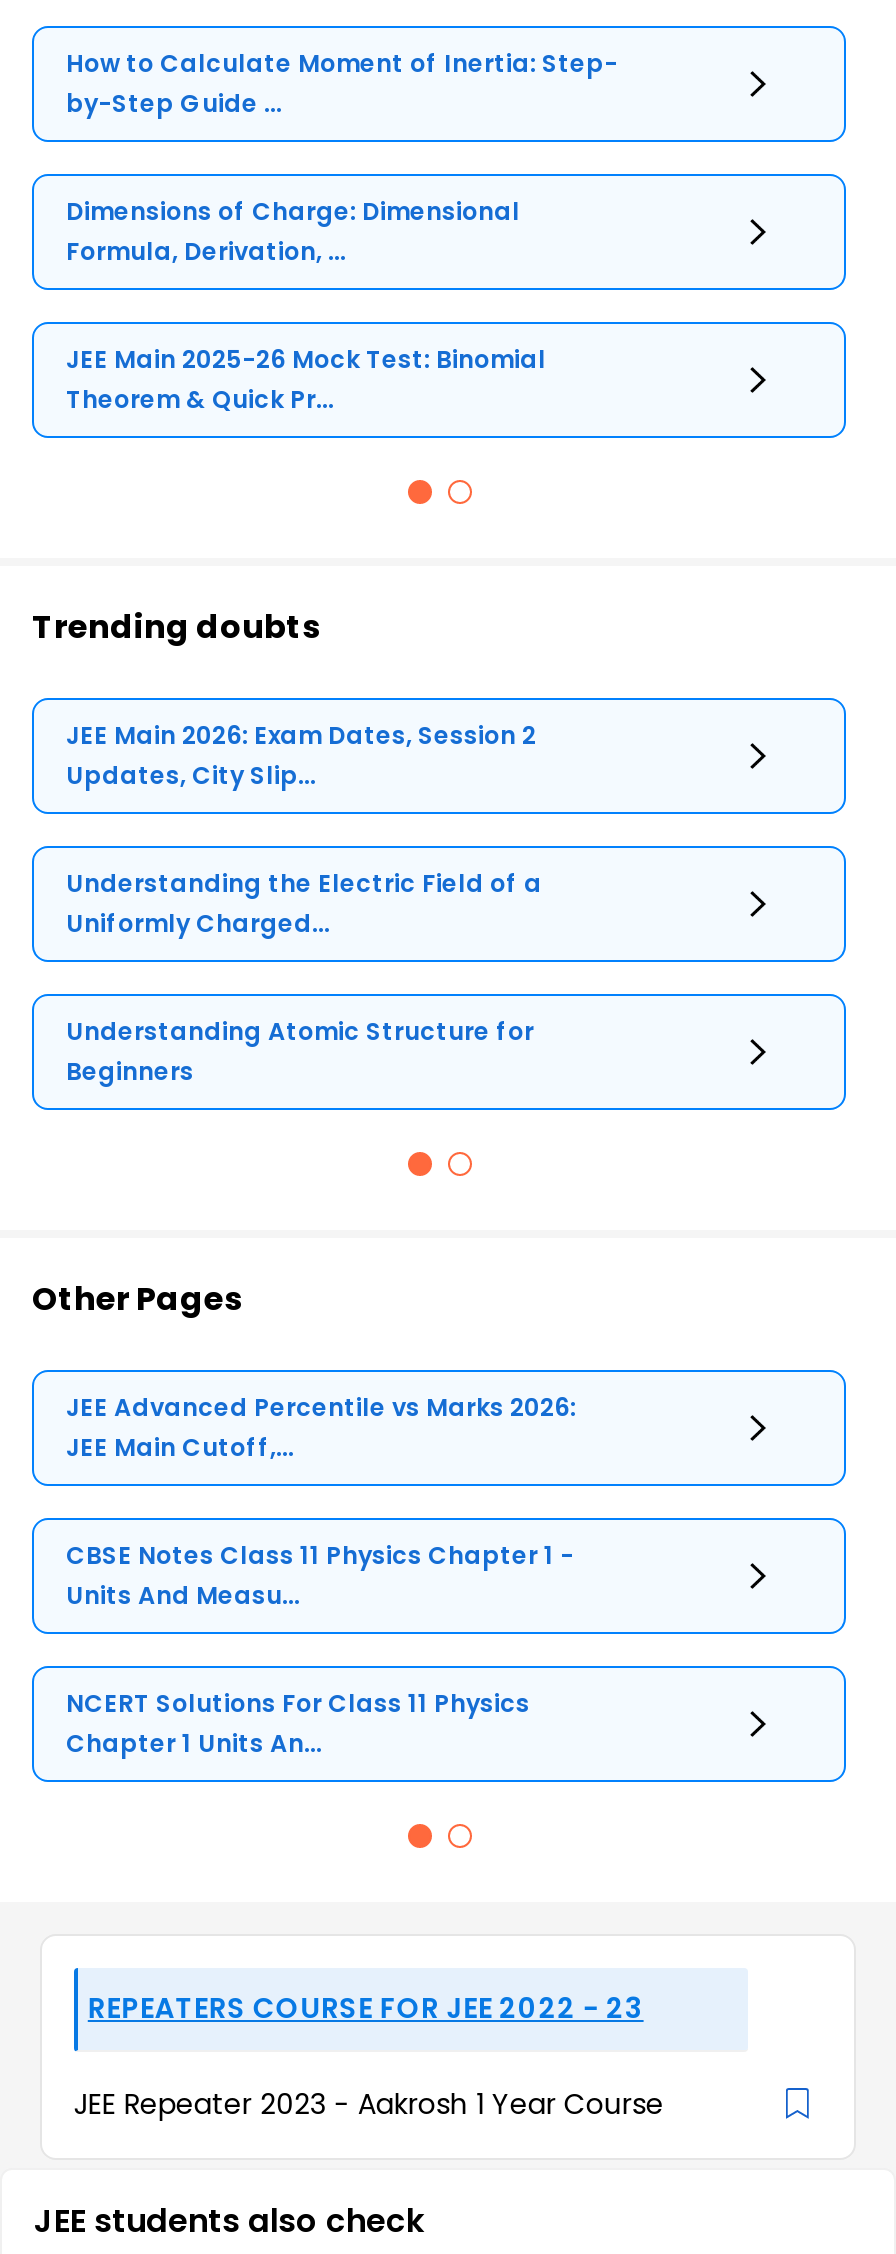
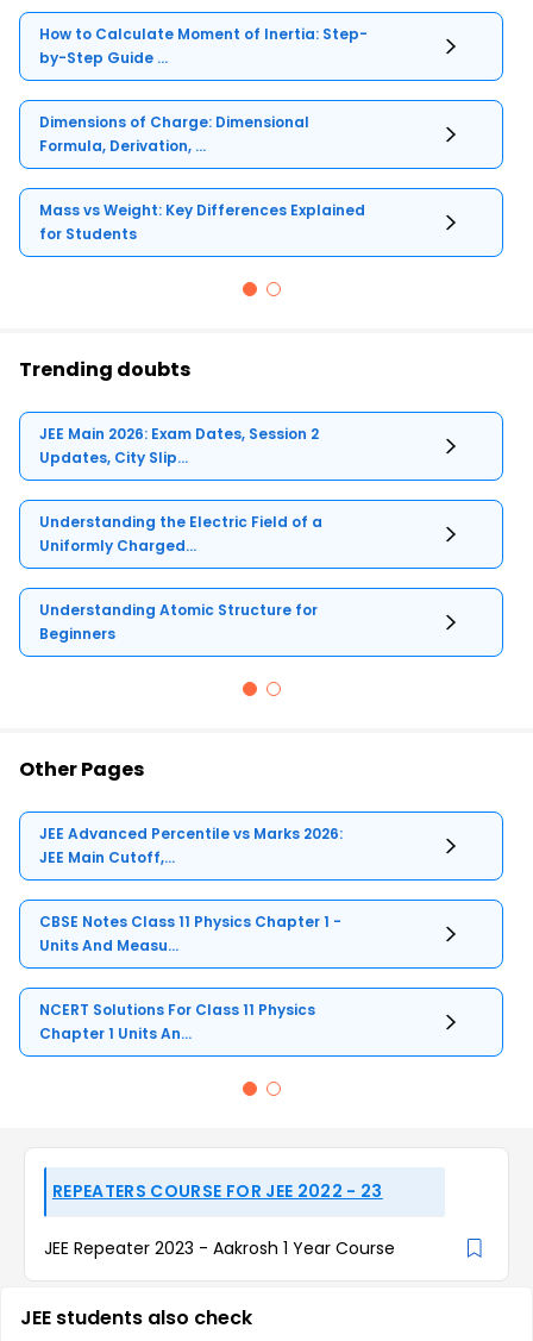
[66,341,546,415] JEE Main 2025-26 Mock Test: Binomial | Theorem & Quick Pr... -> [39,199,365,243] Mass vs Weight: Key Differences Explained | for Students

